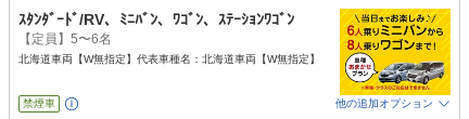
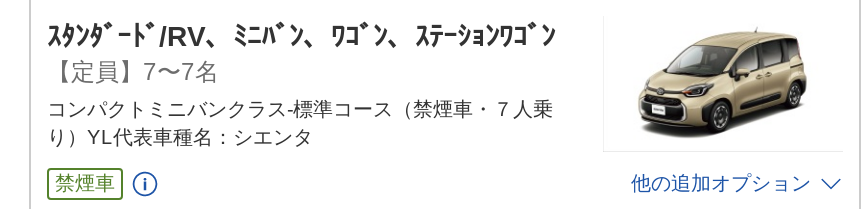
[339,8,452,96] [image] -> [637,16,843,168] [image]
[18,32,320,65] 【定員】5〜6名 | 北海道車両【W無指定】代表車種名：北海道車両【W無指定】 -> [47,59,553,149] 【定員】7〜7名 | コンパクトミニバンクラス-標準コース（禁煙車・７人乗 | り）YL代表車種名：シエンタ

